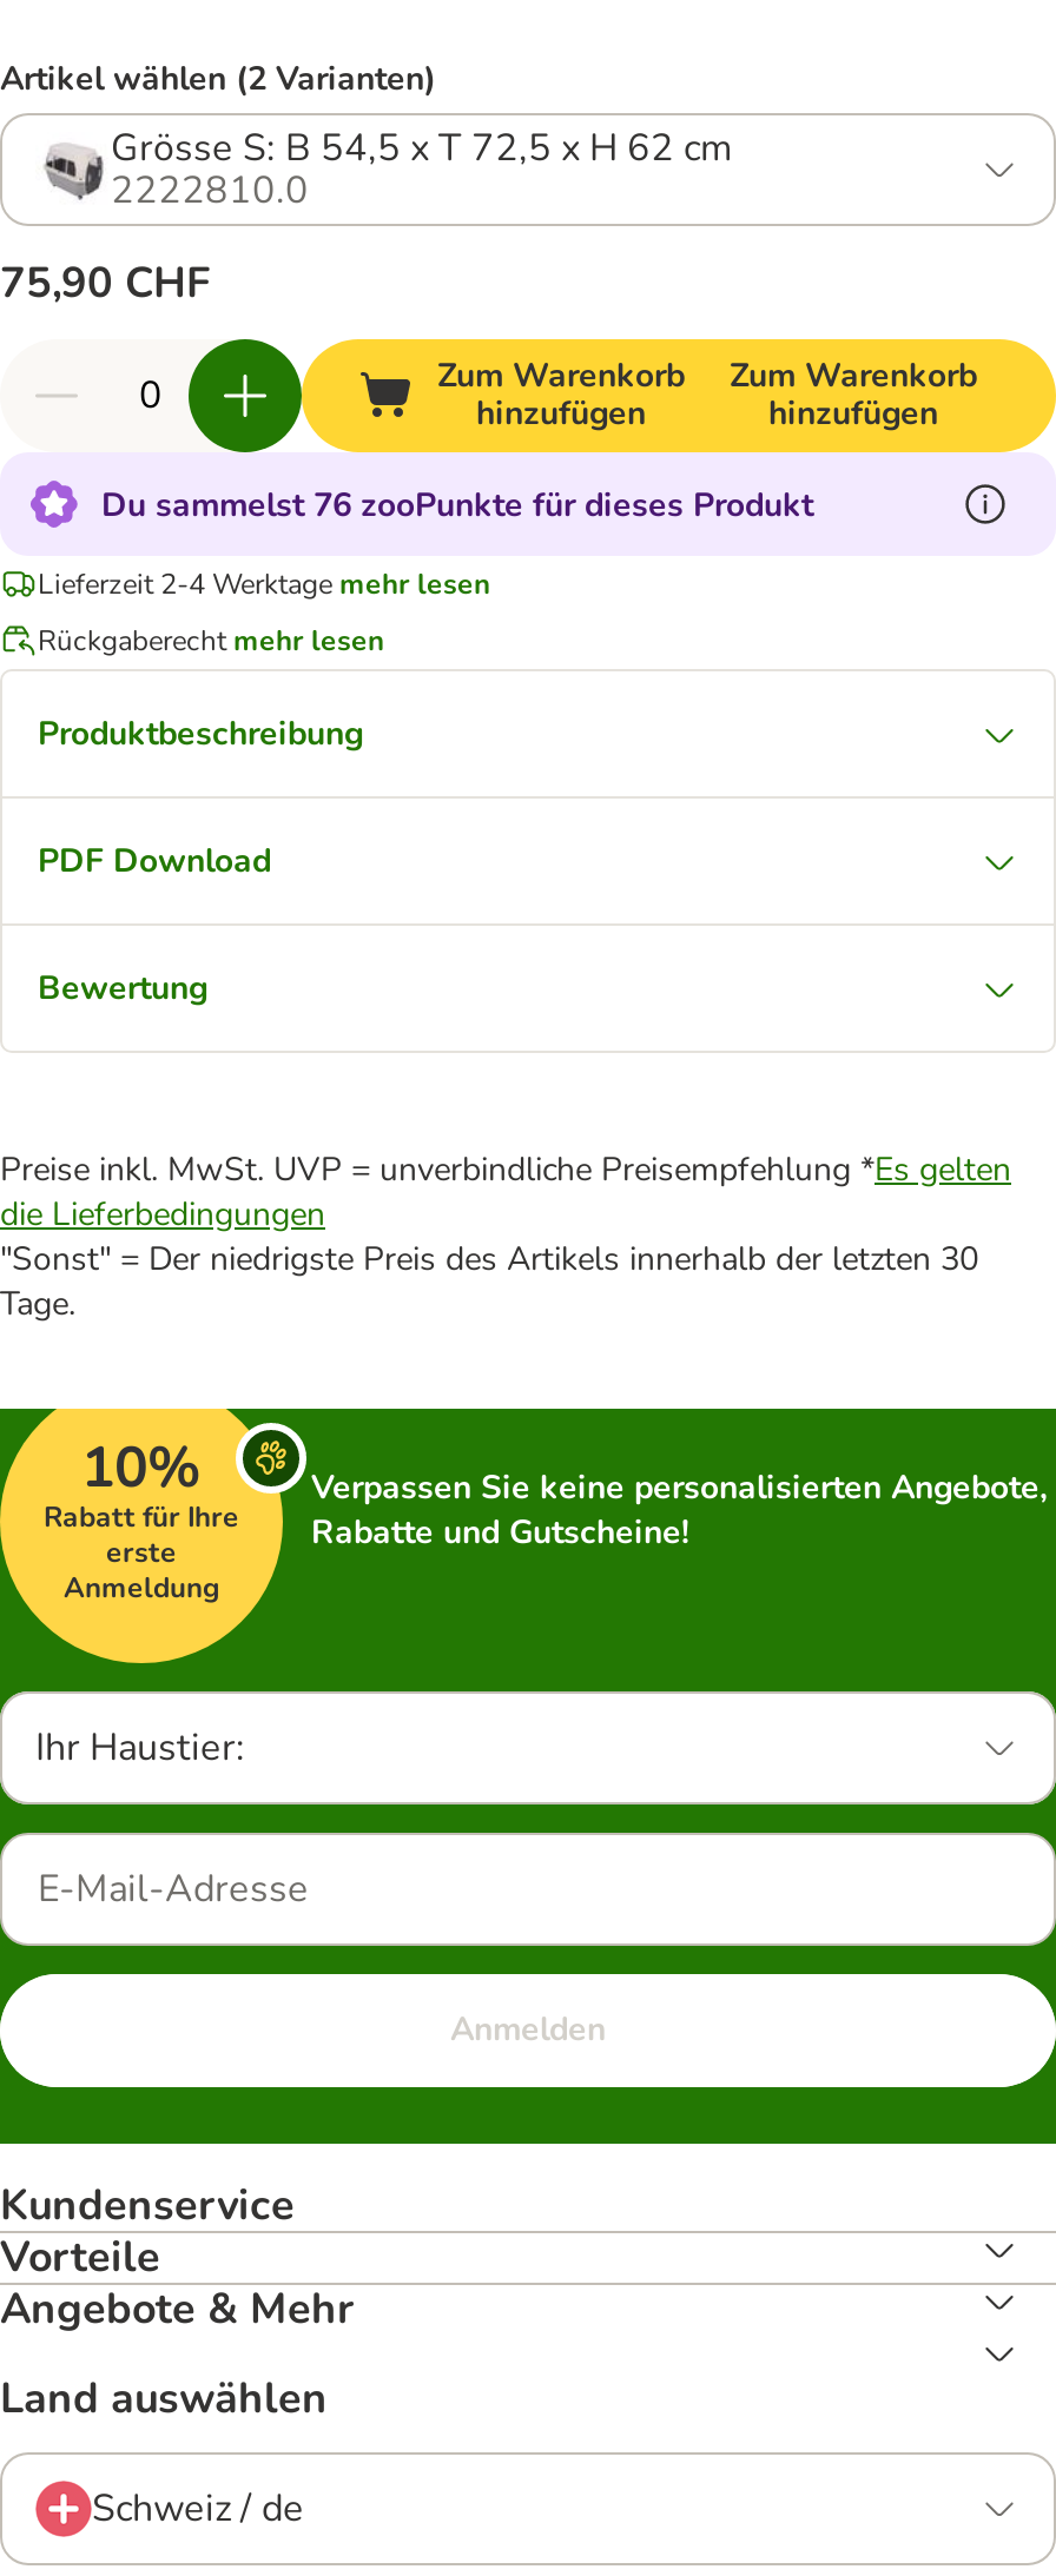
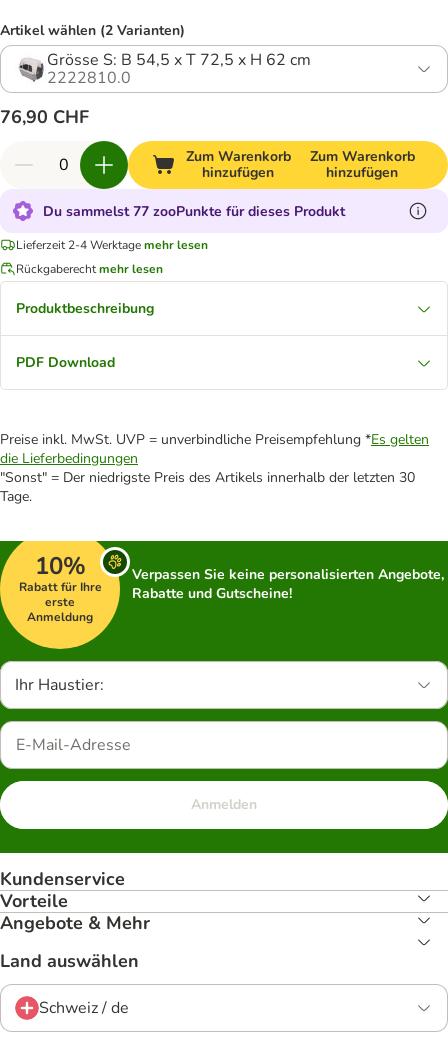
[0,254,210,311] 75,90 CHF -> [0,105,89,129] 76,90 CHF
[101,482,813,527] Du sammelst 76 zooPunkte für dieses Produkt -> [43,201,345,220] Du sammelst 77 zooPunkte für dieses Produkt
[38,966,207,1011] Bewertung -> none

